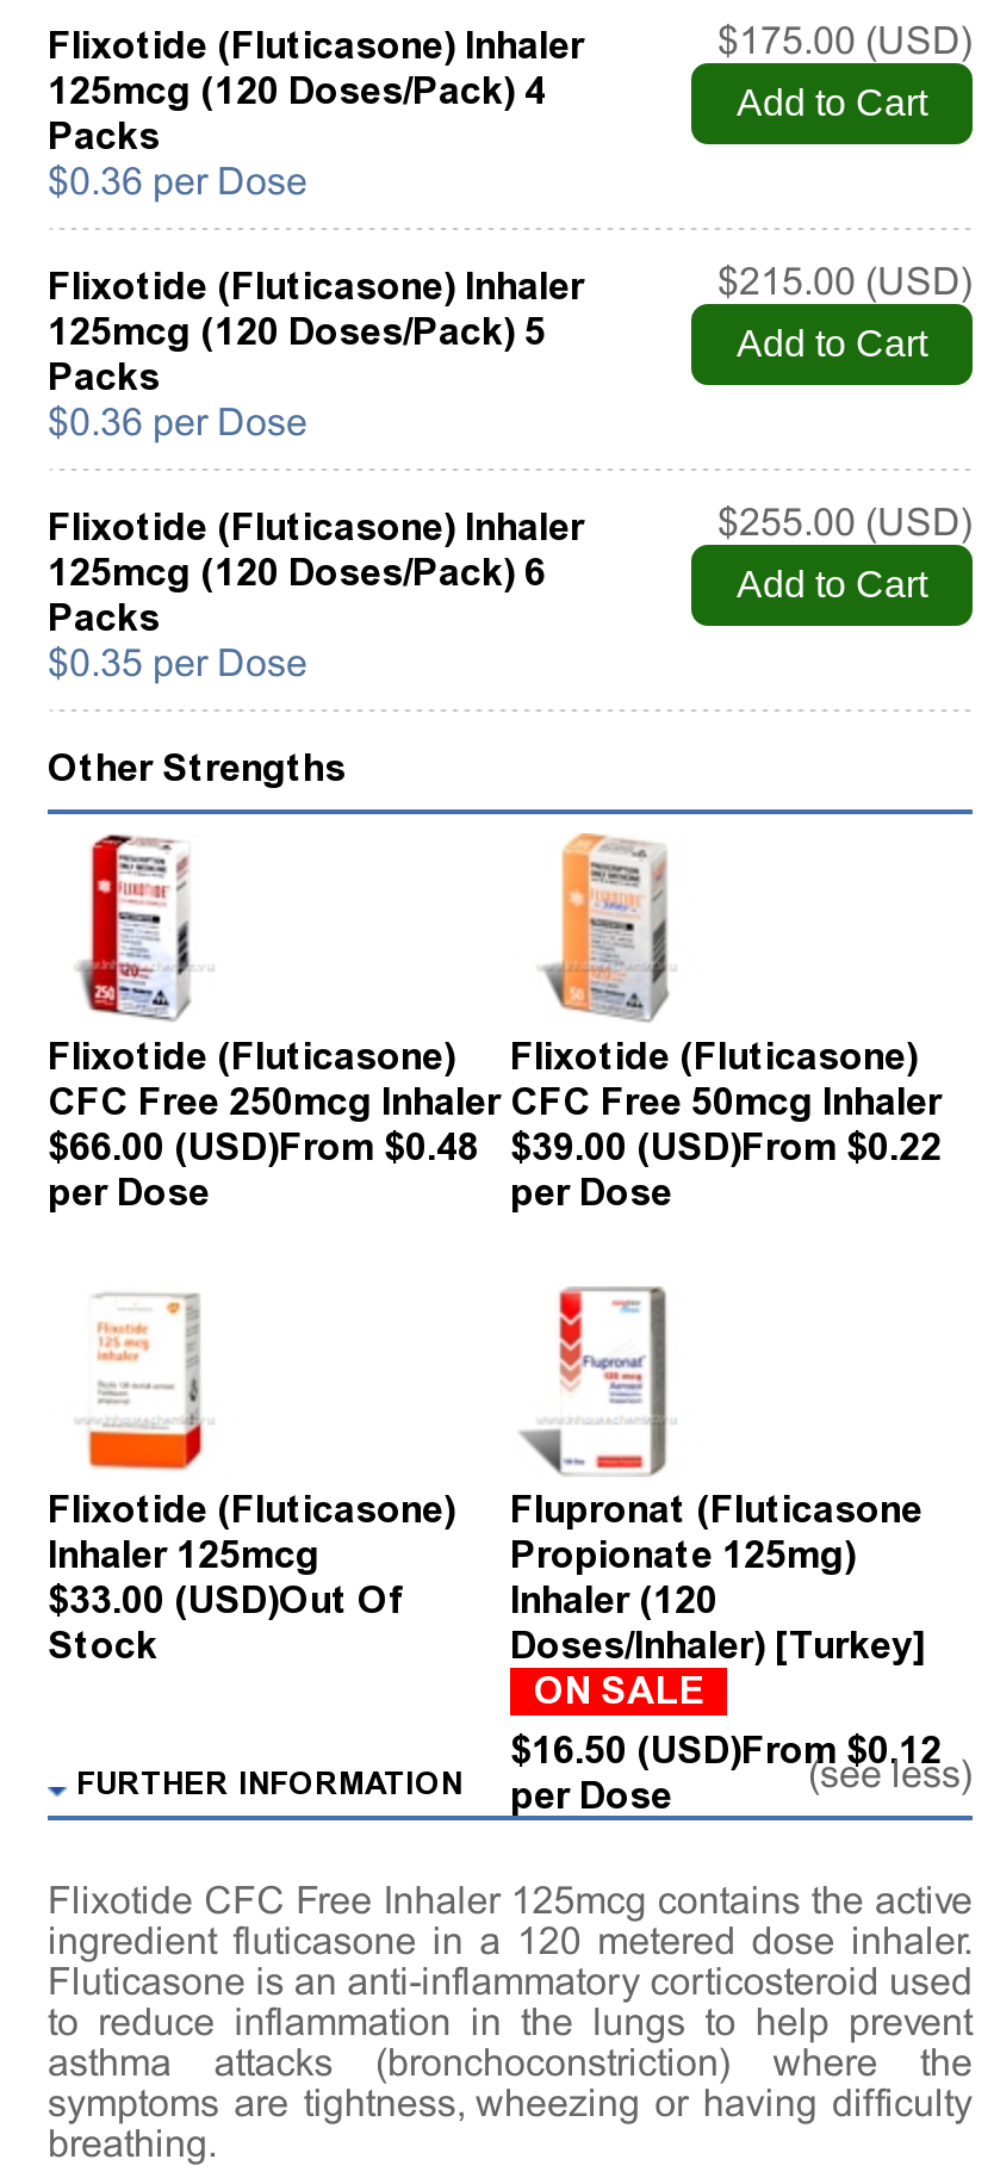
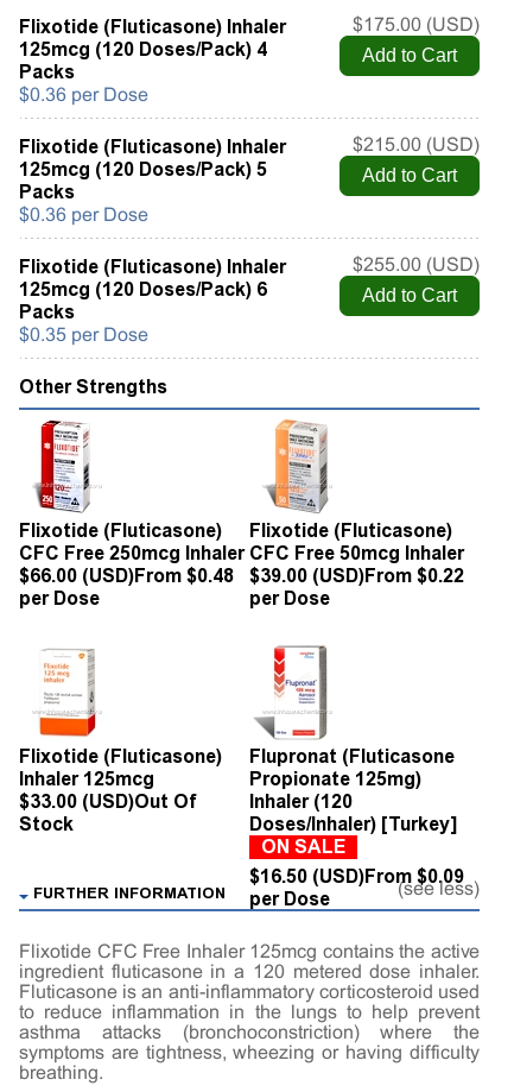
[510,1726,942,1772] $16.50 (USD)From $0.12 -> [249,864,464,887] $16.50 (USD)From $0.09

